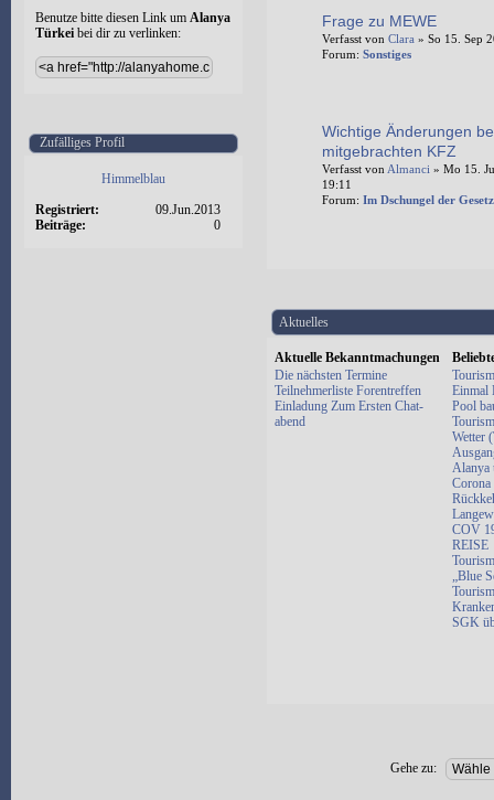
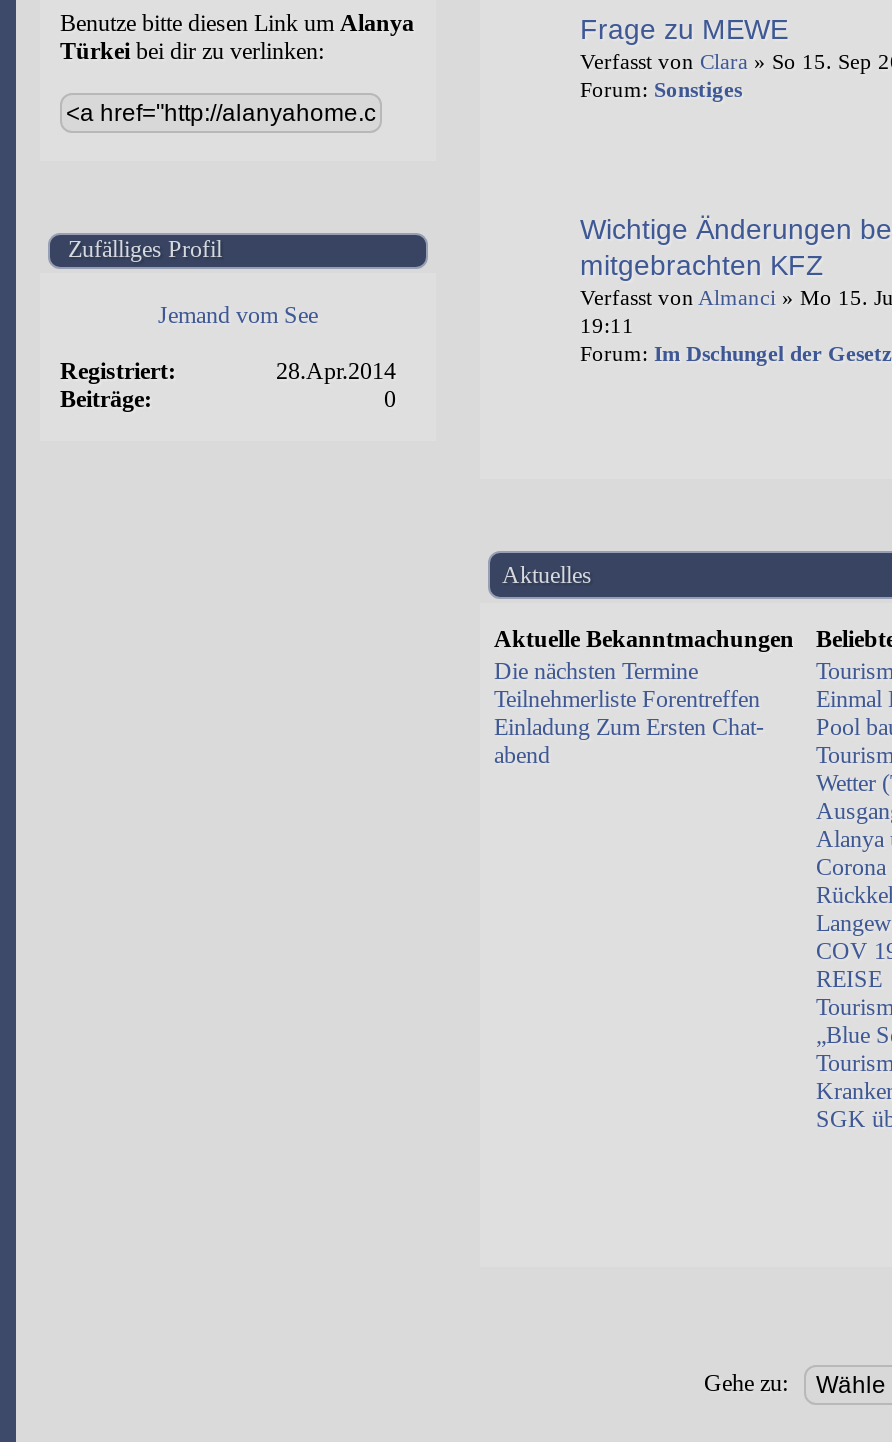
[101,171,165,186] Himmelblau -> [158,301,318,329] Jemand vom See
[155,202,221,217] 09.Jun.2013 -> [276,357,396,385] 28.Apr.2014

